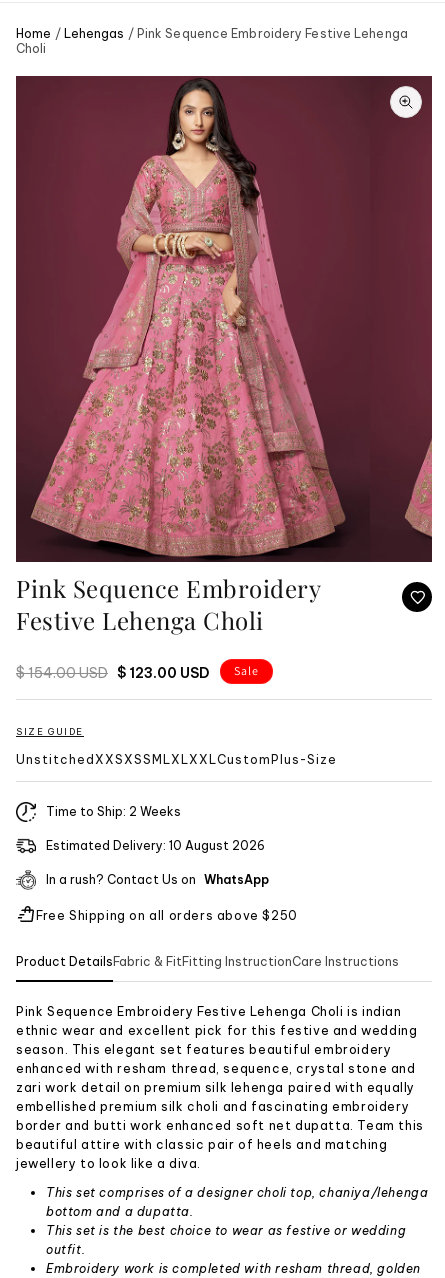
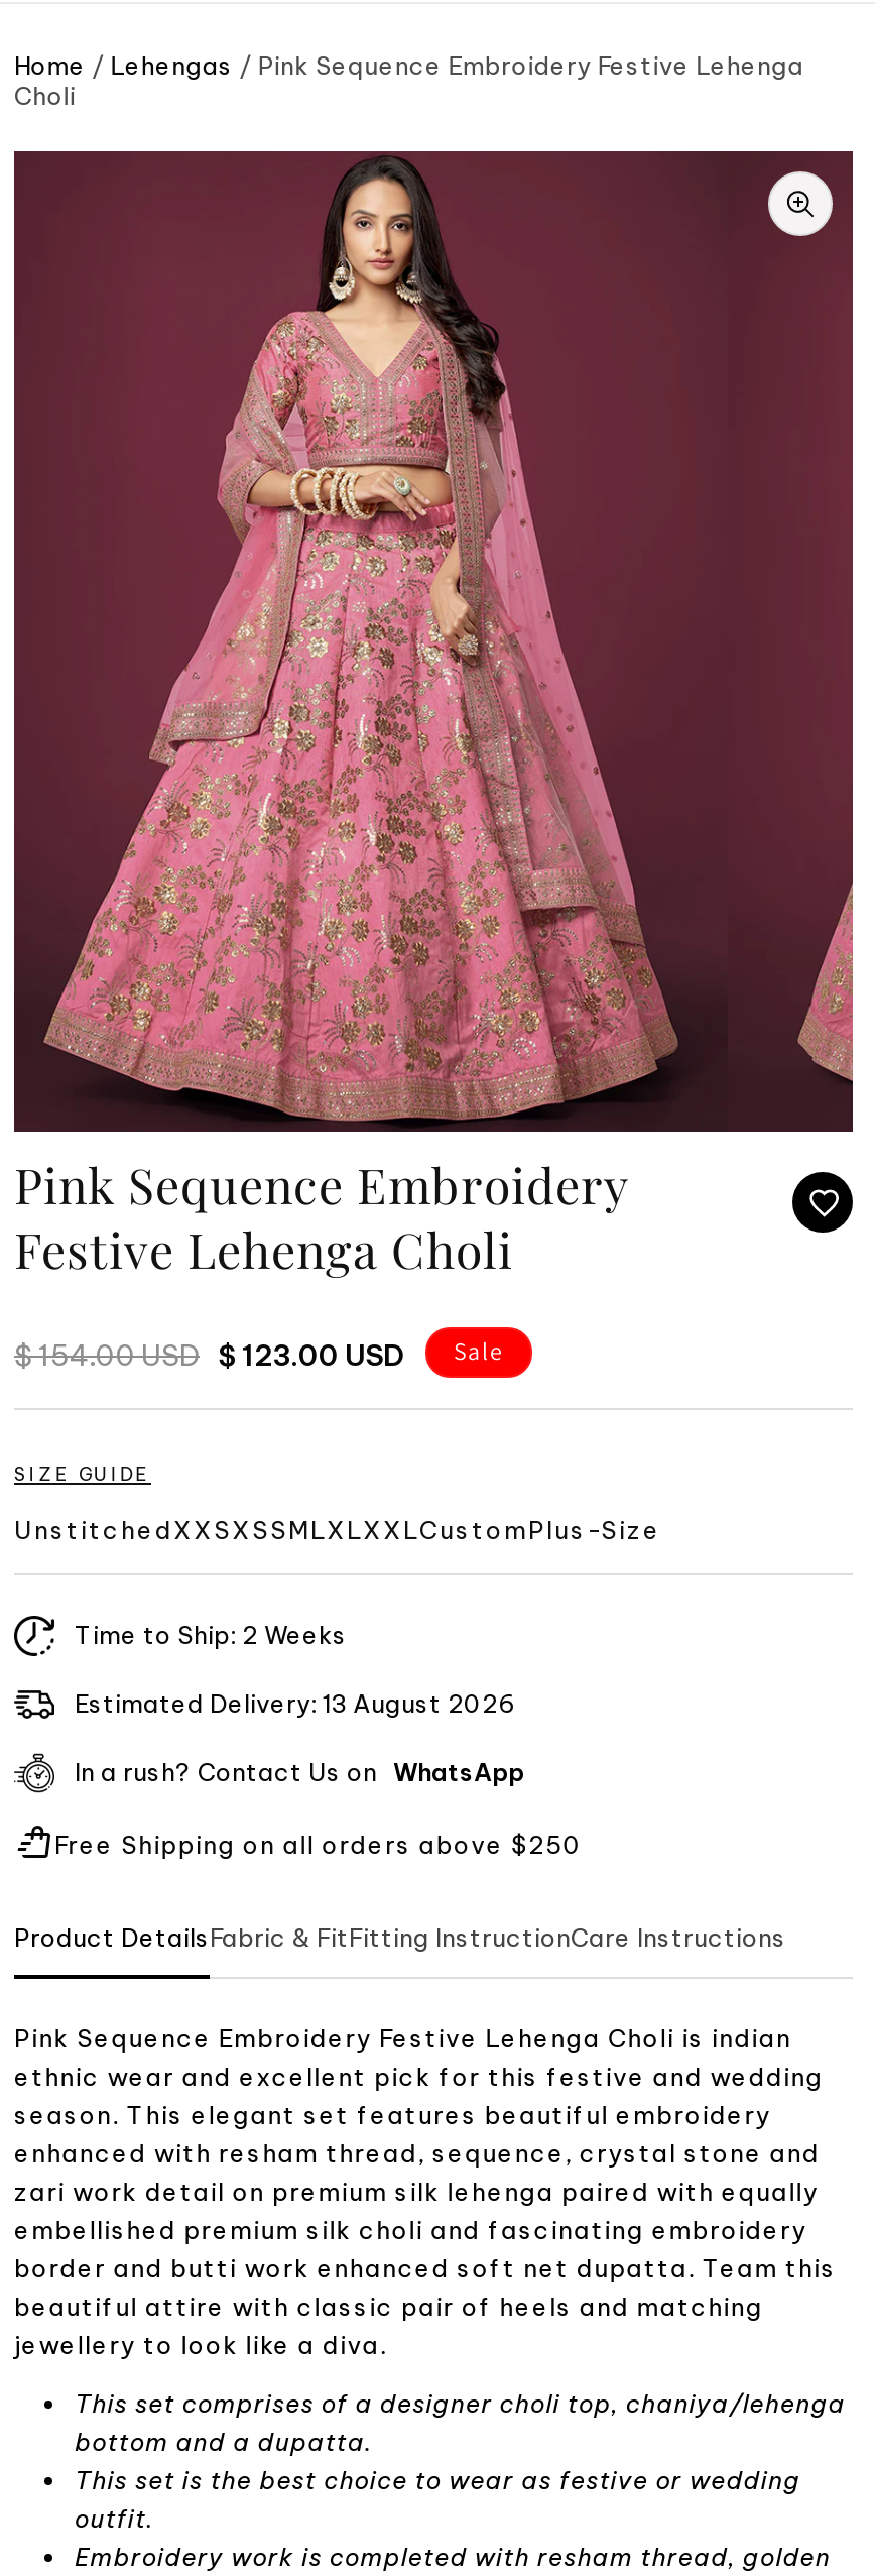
[46,838,265,853] Estimated Delivery: 10 August 2026 -> [75,1688,514,1719] Estimated Delivery: 13 August 2026

